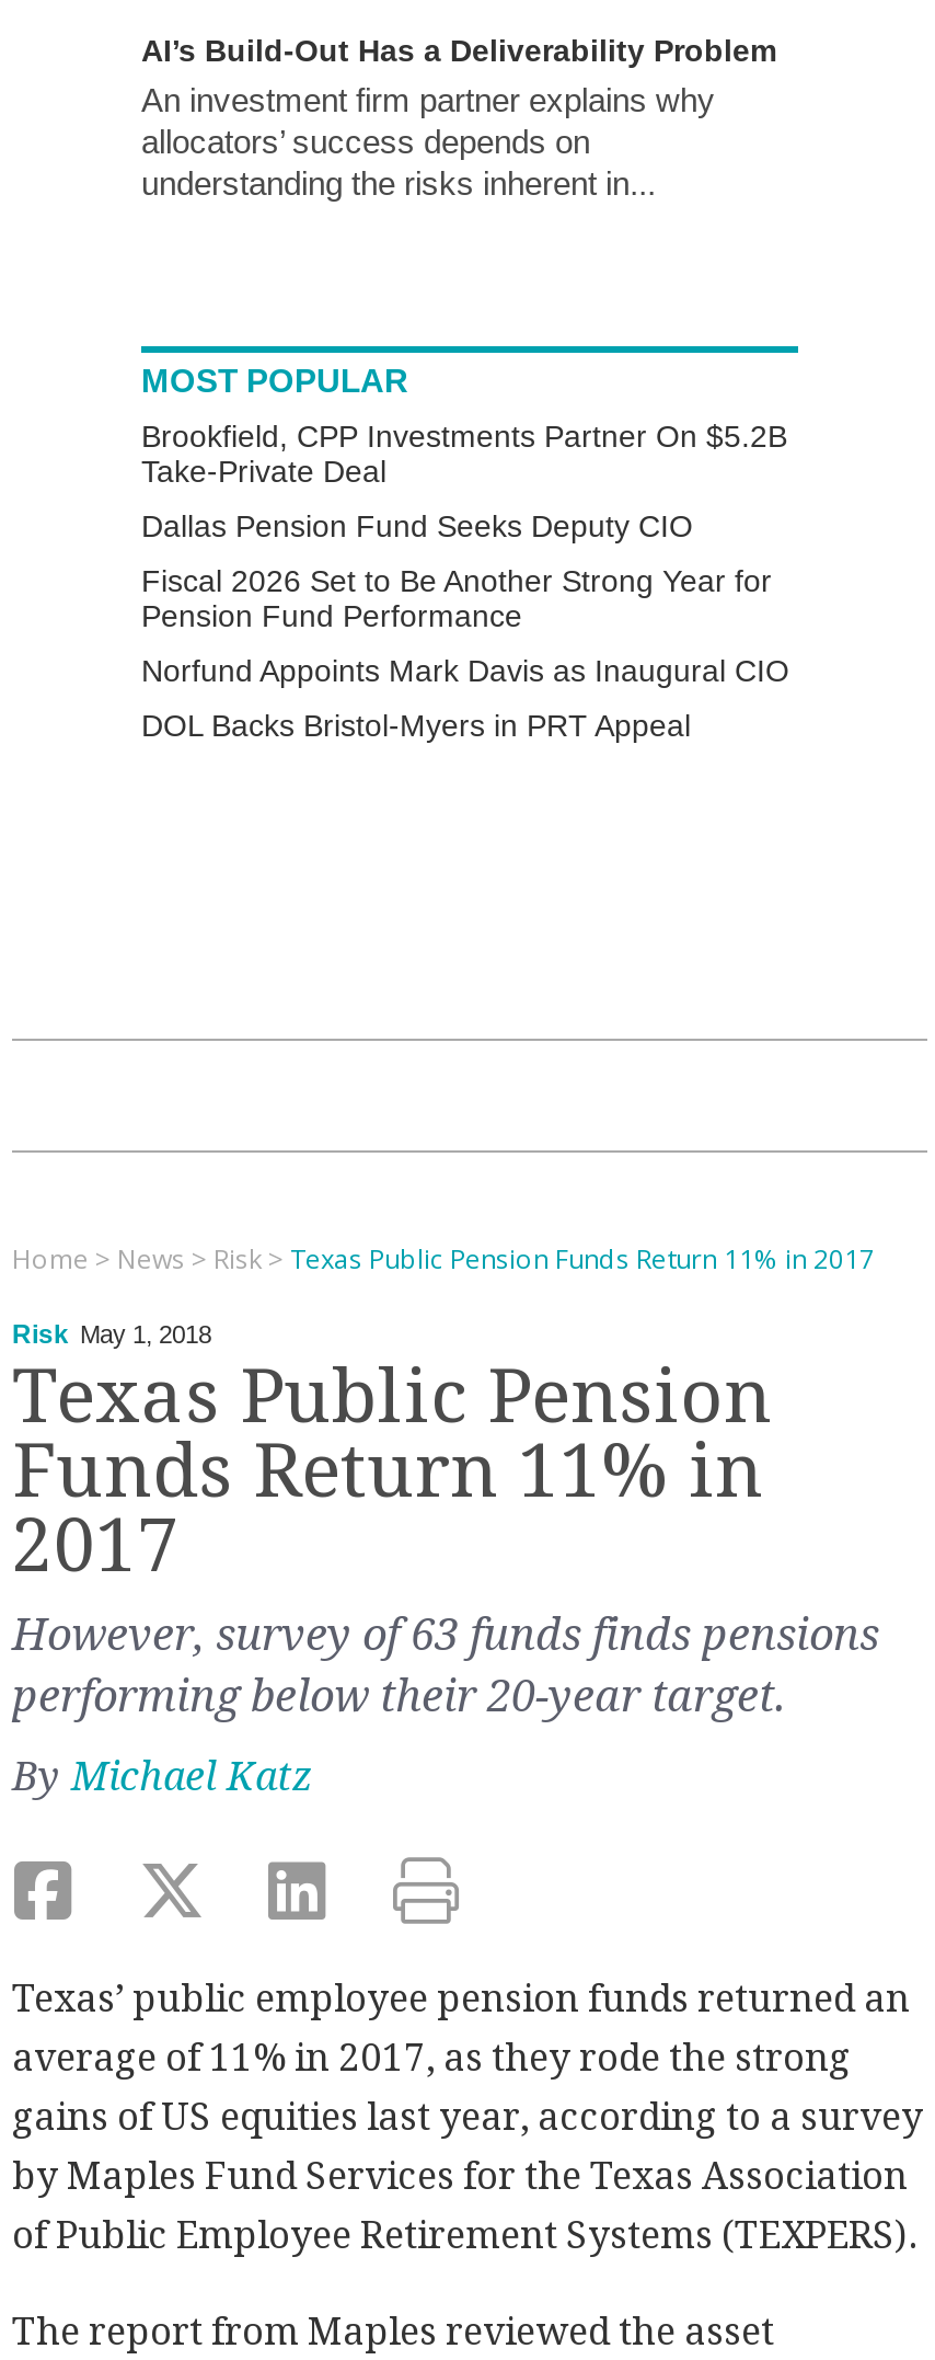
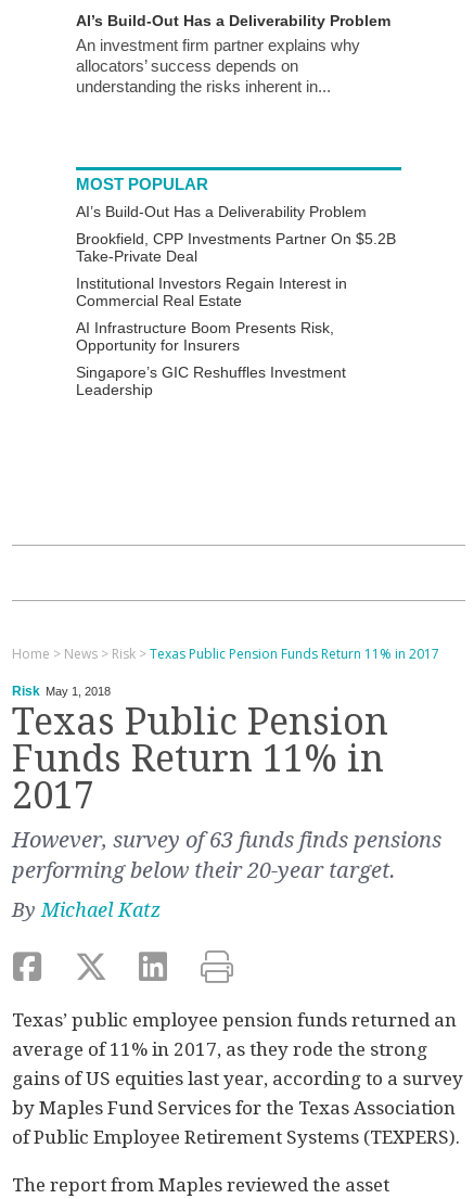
none -> [76,203,367,220] AI’s Build-Out Has a Deliverability Problem
[141,508,789,743] Dallas Pension Fund Seeks Deputy CIO | Fiscal 2026 Set to Be Another Strong Year for | Pension Fund Performance | Norfund Appoints Mark Davis as Inaugural CIO | DOL Backs Bristol-Myers in PRT Appeal -> [76,275,347,398] Institutional Investors Regain Interest in | Commercial Real Estate | AI Infrastructure Boom Presents Risk, | Opportunity for Insurers | Singapore’s GIC Reshuffles Investment | Leadership

